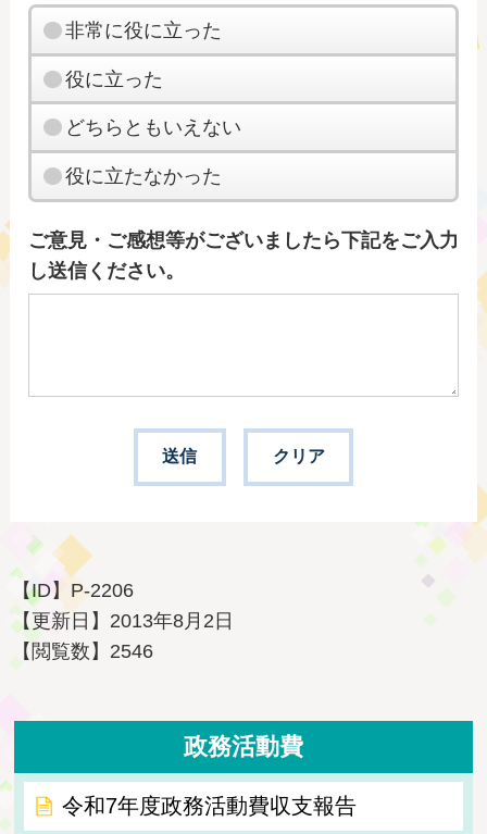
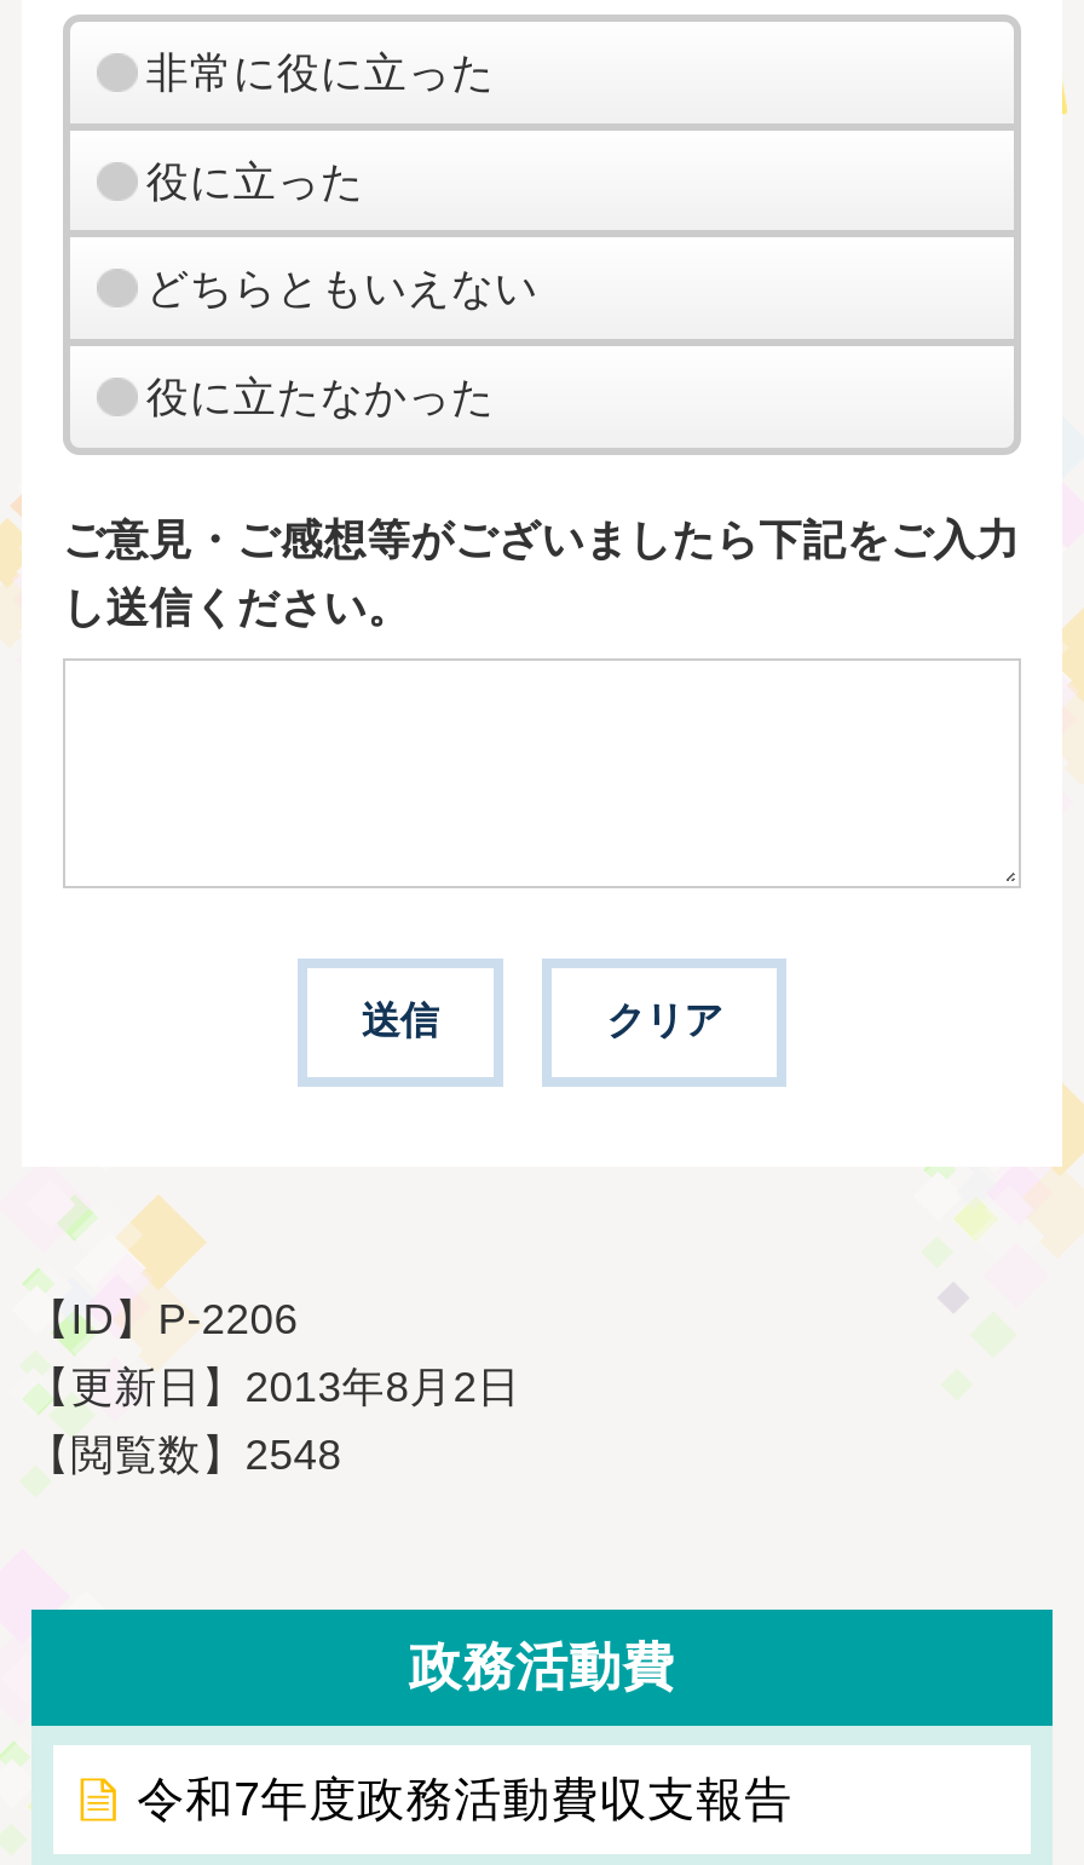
[12,641,153,662] 【閲覧数】2546 -> [27,1431,342,1479] 【閲覧数】2548

